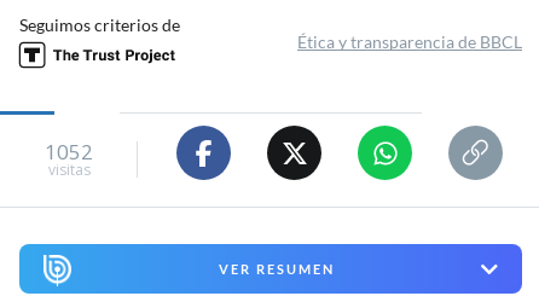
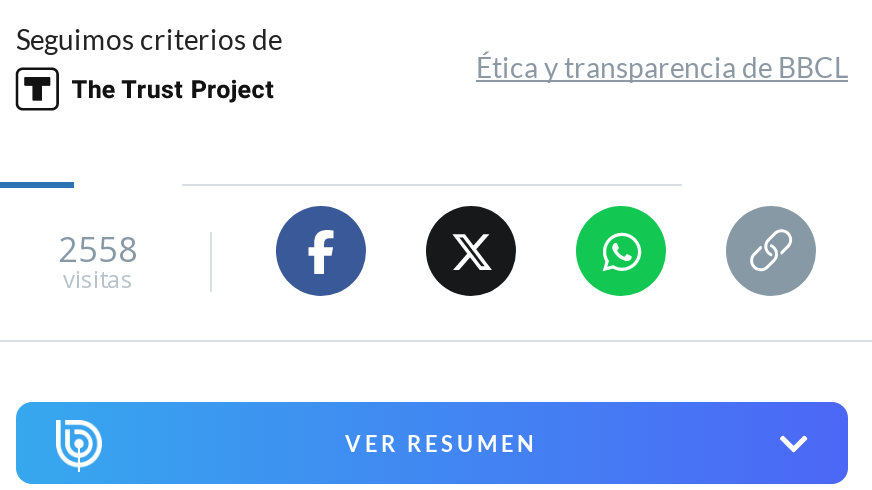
[45,138,93,166] 1052 -> [58,226,138,272] 2558

